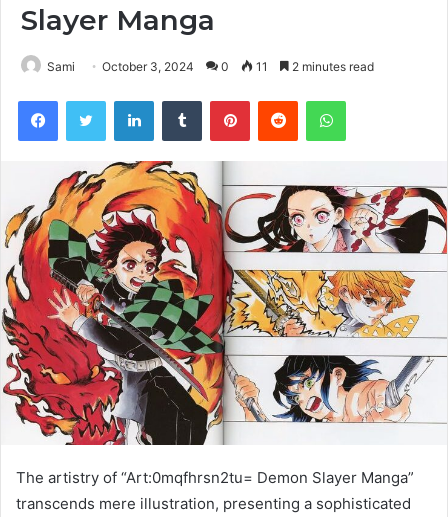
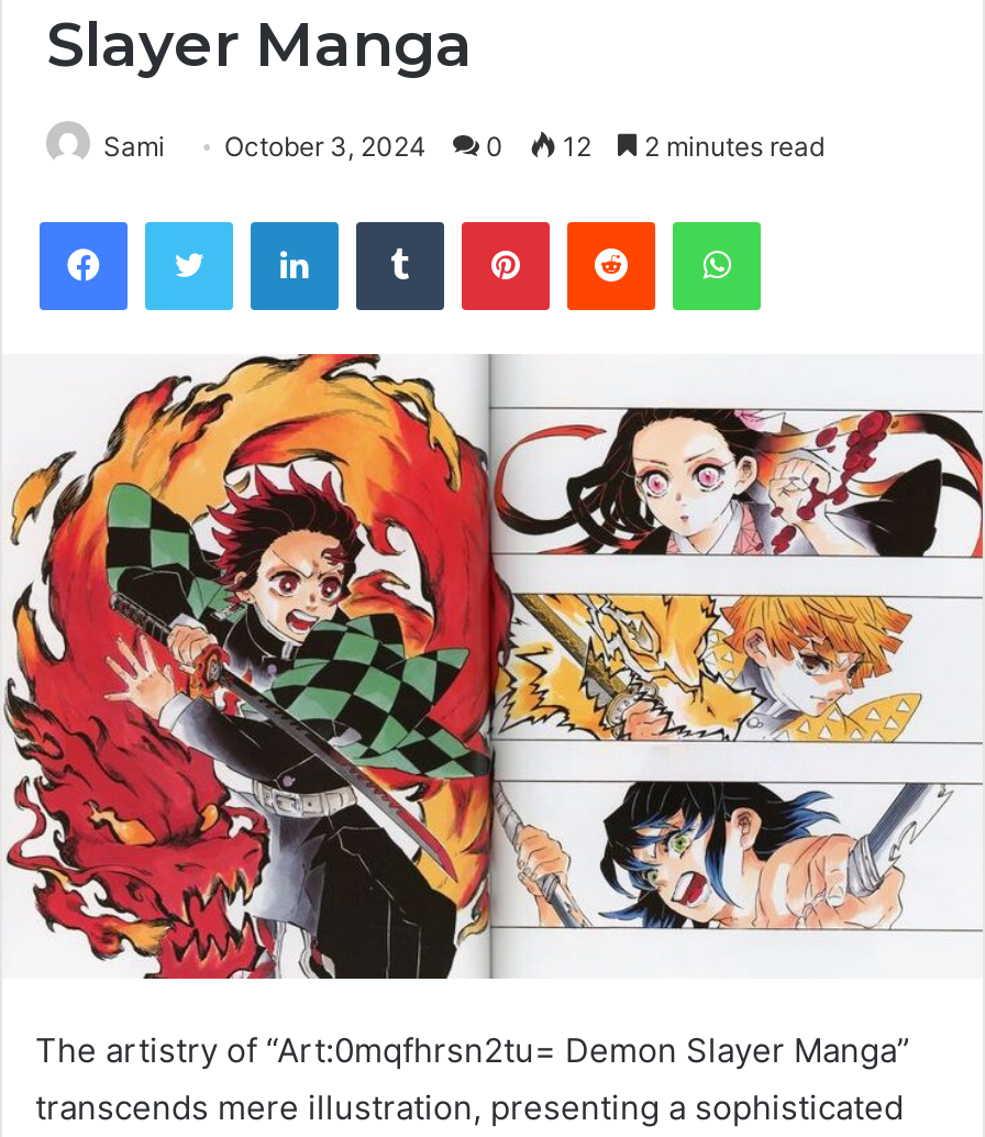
[47,59,374,74] Sami October 3, 2024 0 11 2 minutes read -> [103,129,824,162] Sami October 3, 2024 0 12 2 minutes read

